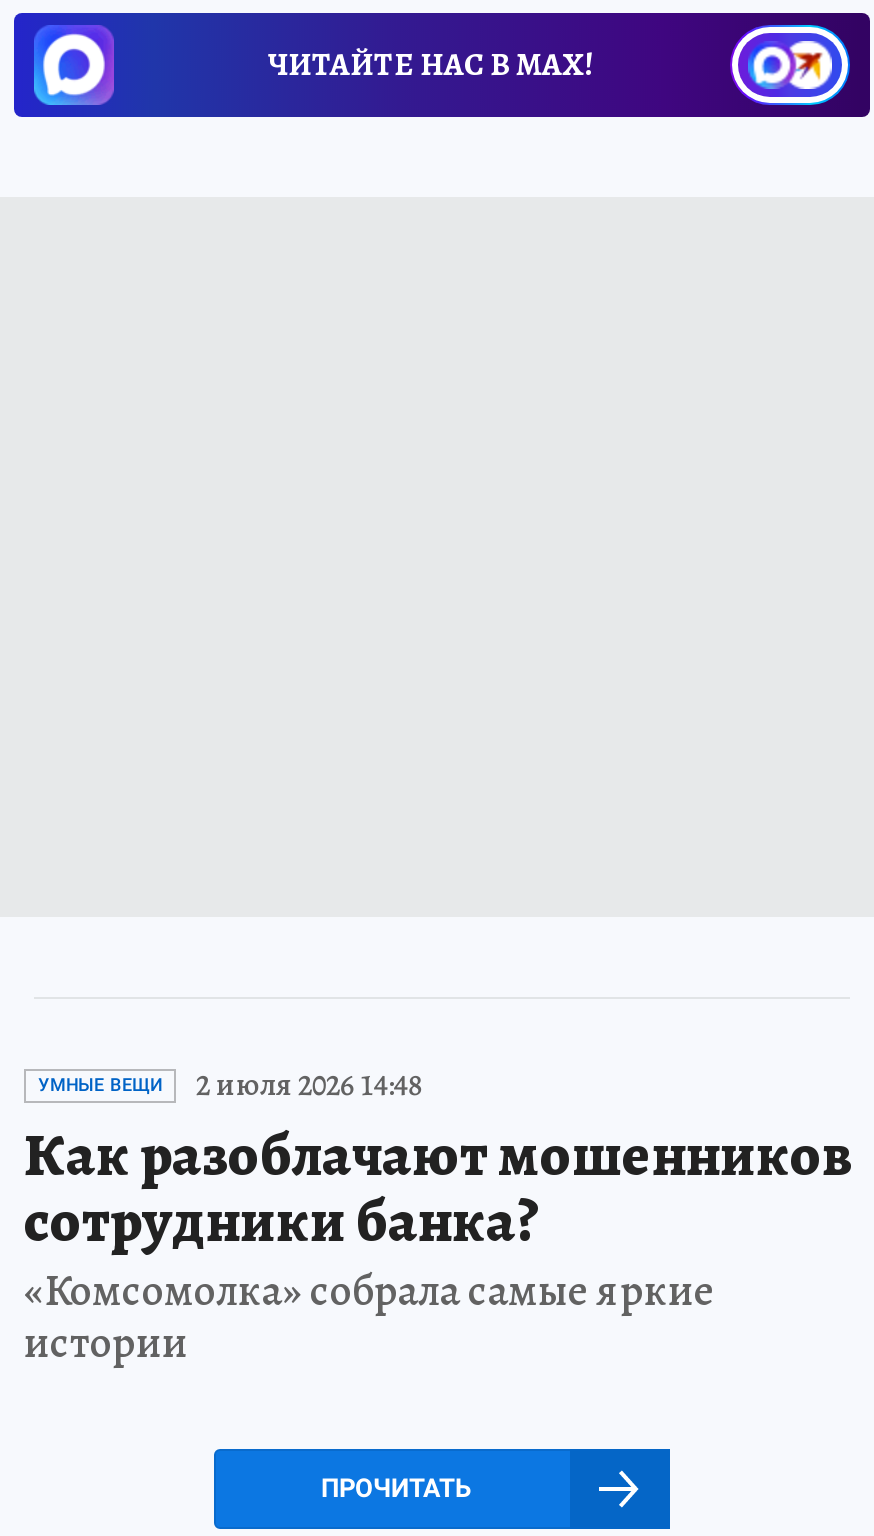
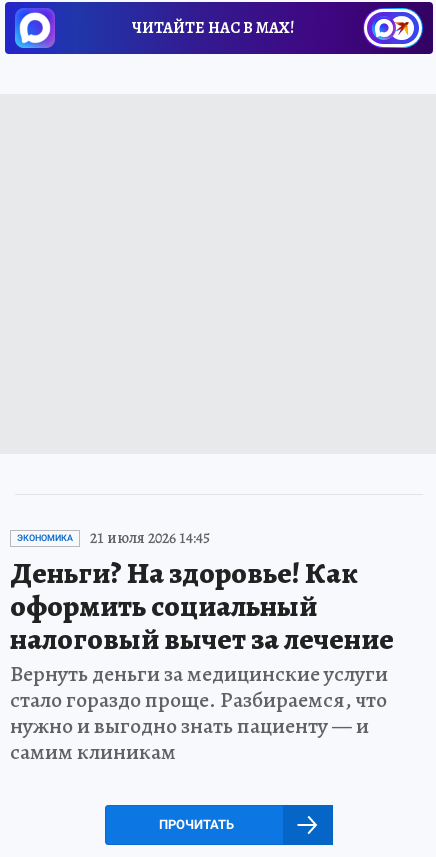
[24,1063,854,1373] УМНЫЕ ВЕЩИ | 2 июля 2026 14:48 | Как разоблачают мошенников | сотрудники банка? | «Комсомолка» собрала самые яркие | истории -> [10,527,394,767] ЭКОНОМИКА | 21 июля 2026 14:45 | Деньги? На здоровье! Как | оформить социальный | налоговый вычет за лечение | Вернуть деньги за медицинские услуги | стало гораздо проще. Разбираемся, что | нужно и выгодно знать пациенту — и | самим клиникам

